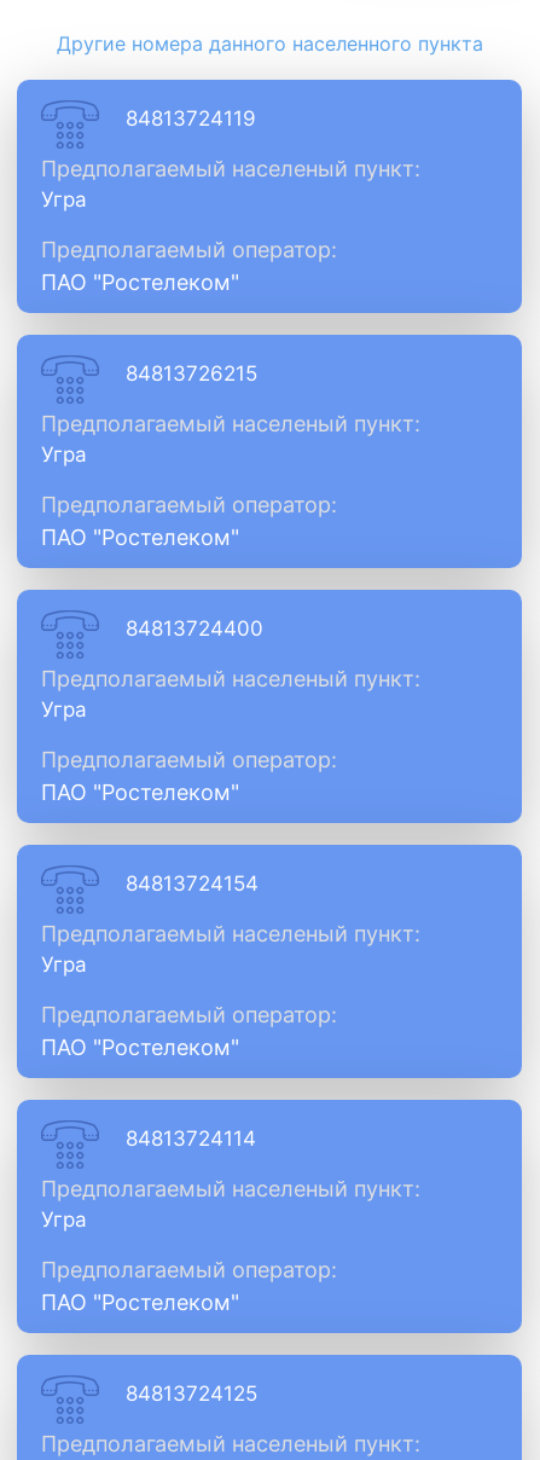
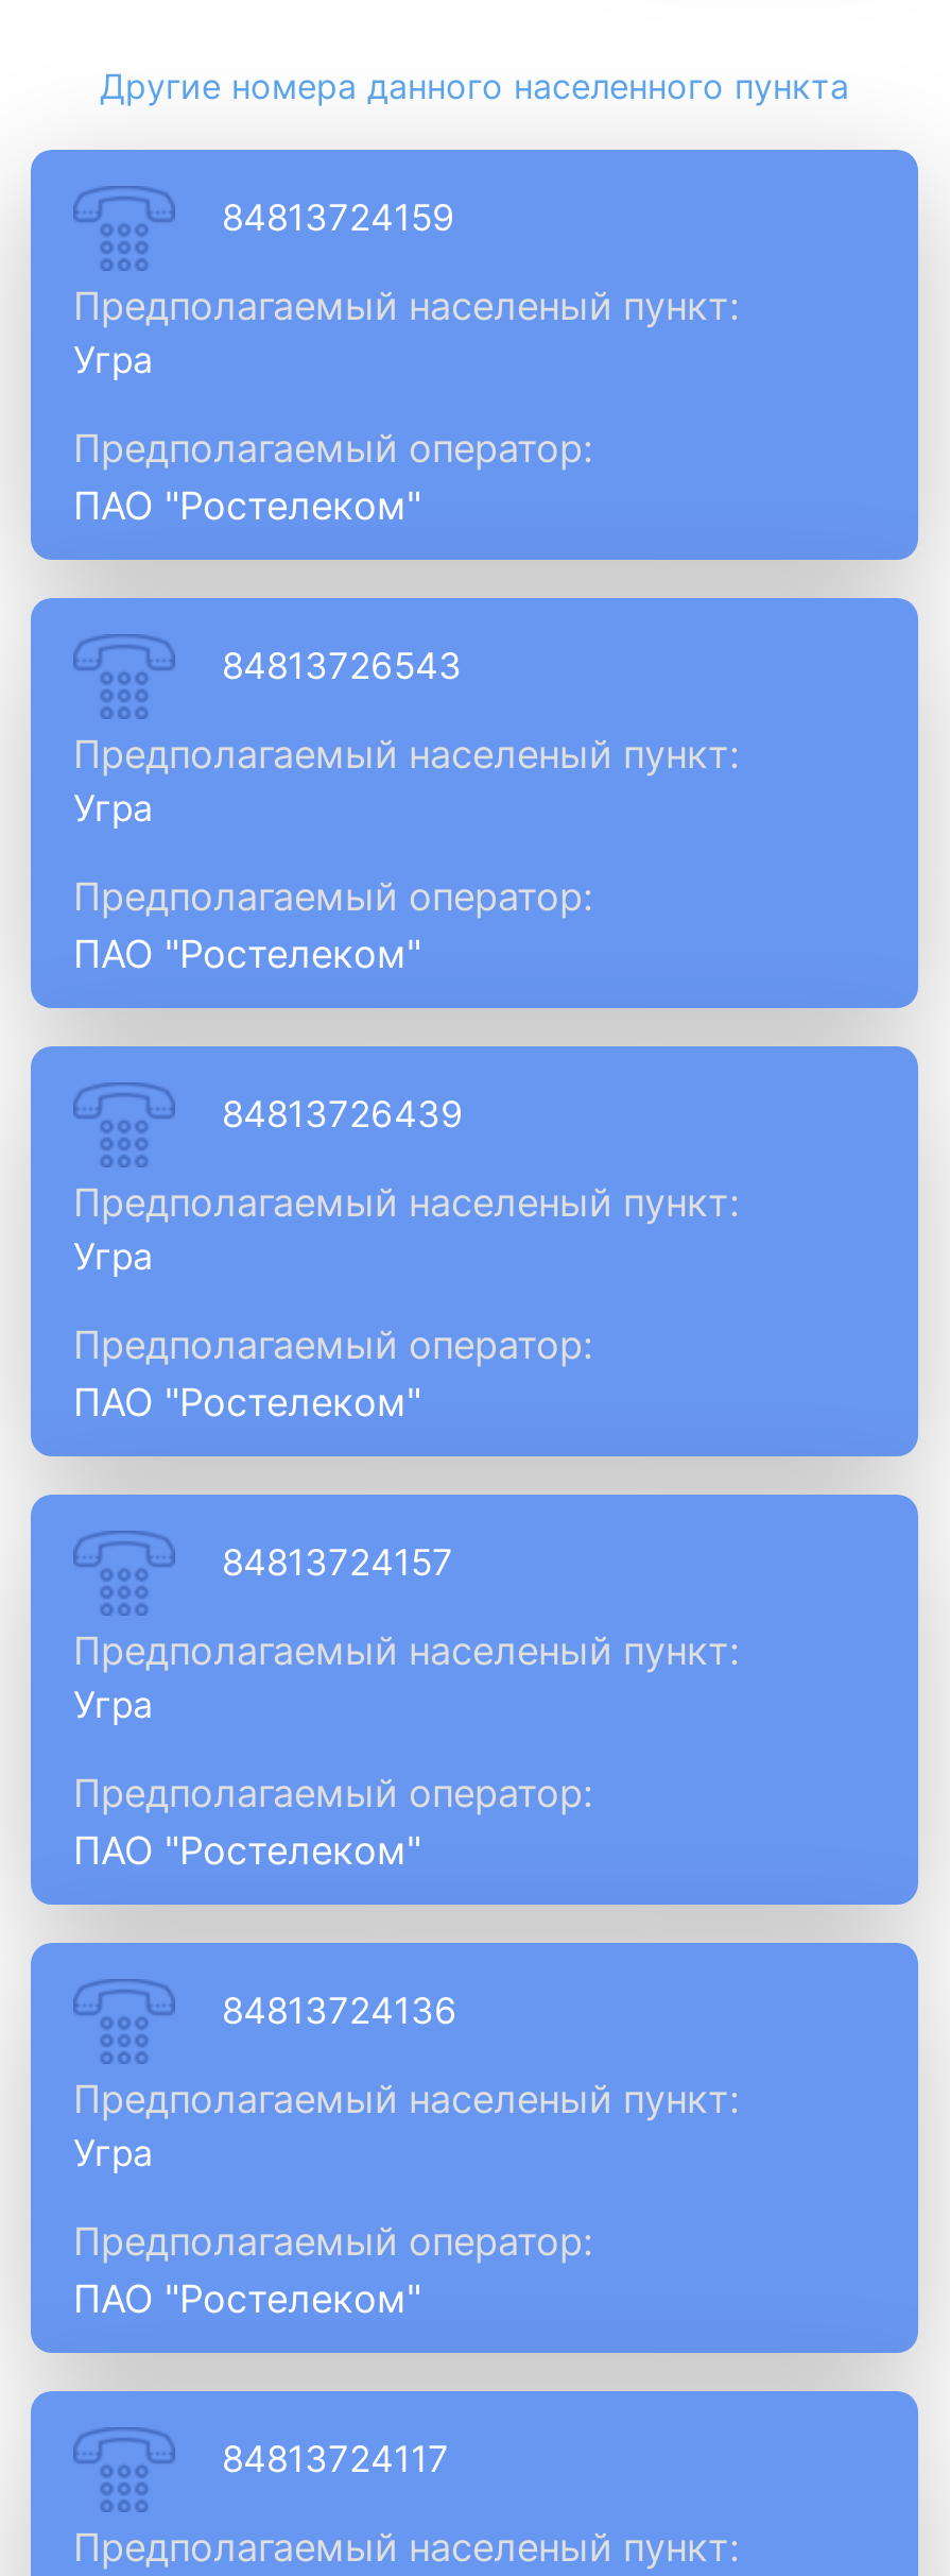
[126,106,256,131] 84813724119 -> [222,197,455,239] 84813724159
[126,361,257,386] 84813726215 -> [222,645,462,687] 84813726543
[126,616,263,641] 84813724400 -> [222,1093,464,1136] 84813726439
[126,871,259,896] 84813724154 -> [222,1541,453,1584] 84813724157
[126,1126,256,1151] 84813724114 -> [222,1990,457,2032] 84813724136
[126,1381,257,1406] 84813724125 -> [222,2438,449,2480] 84813724117

